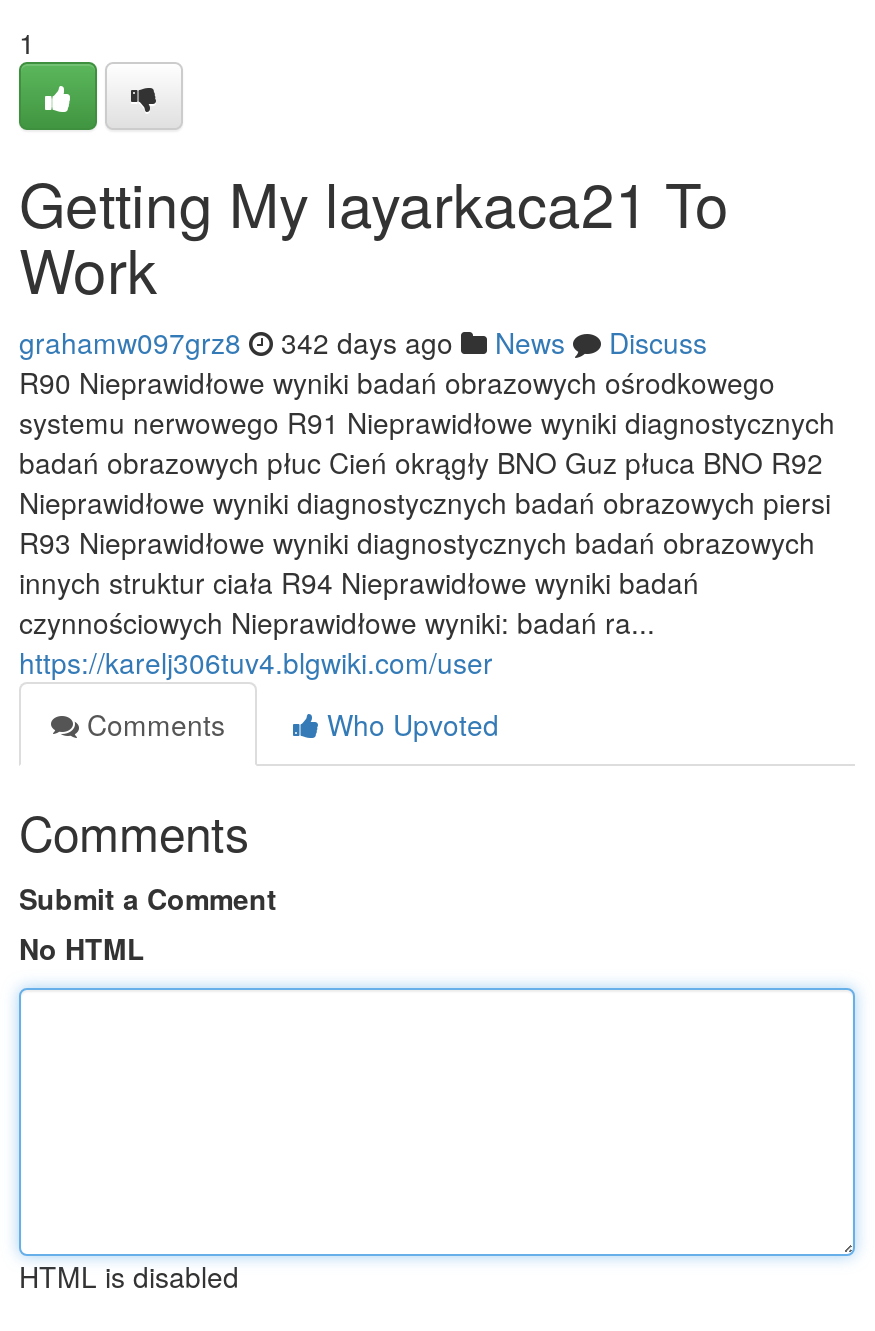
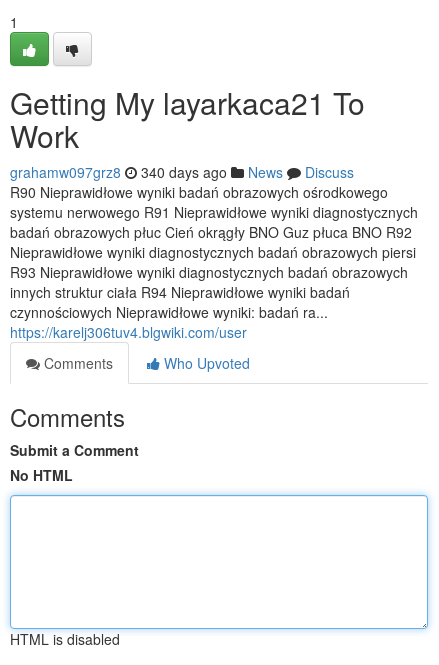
[19,322,707,362] grahamw097grz8 342 days ago News Discuss -> [10,162,354,182] grahamw097grz8 340 days ago News Discuss

